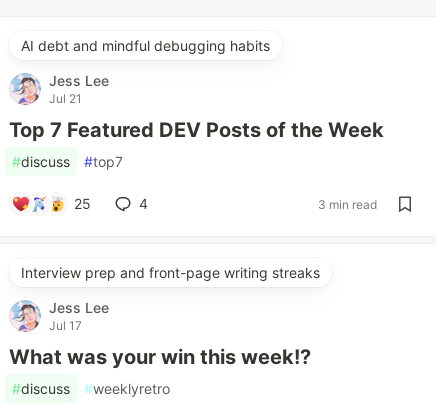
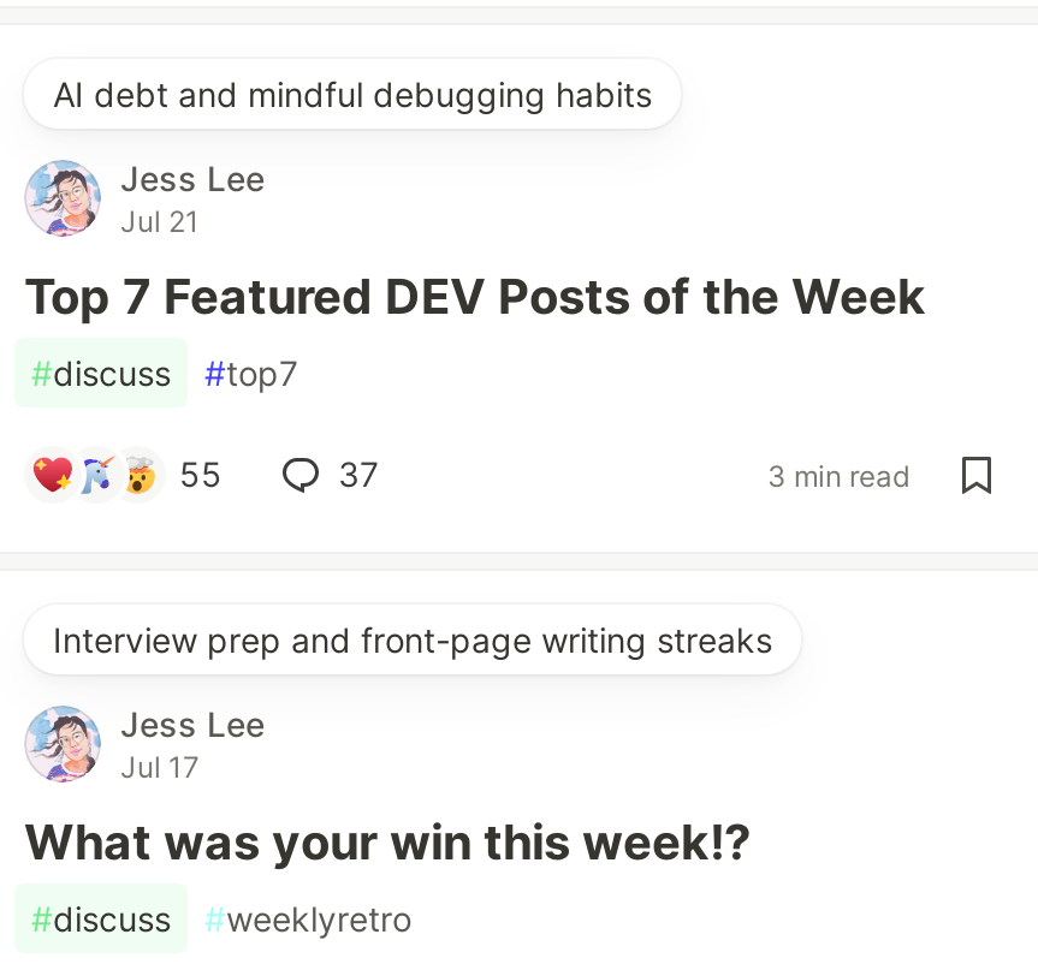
[73,195,90,212] 25 -> [179,453,223,494] 55
[138,195,147,212] 4 -> [338,453,379,494] 37

